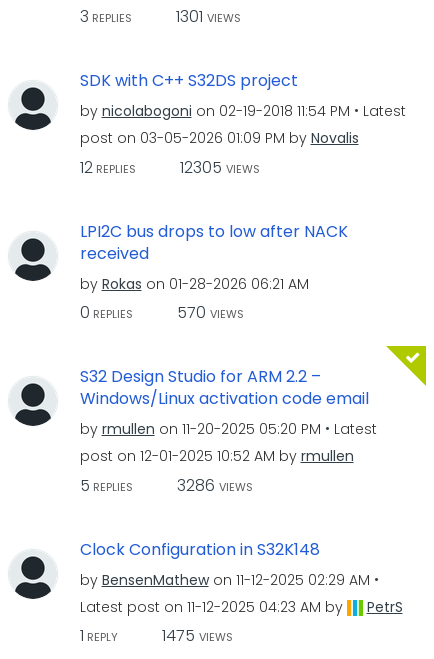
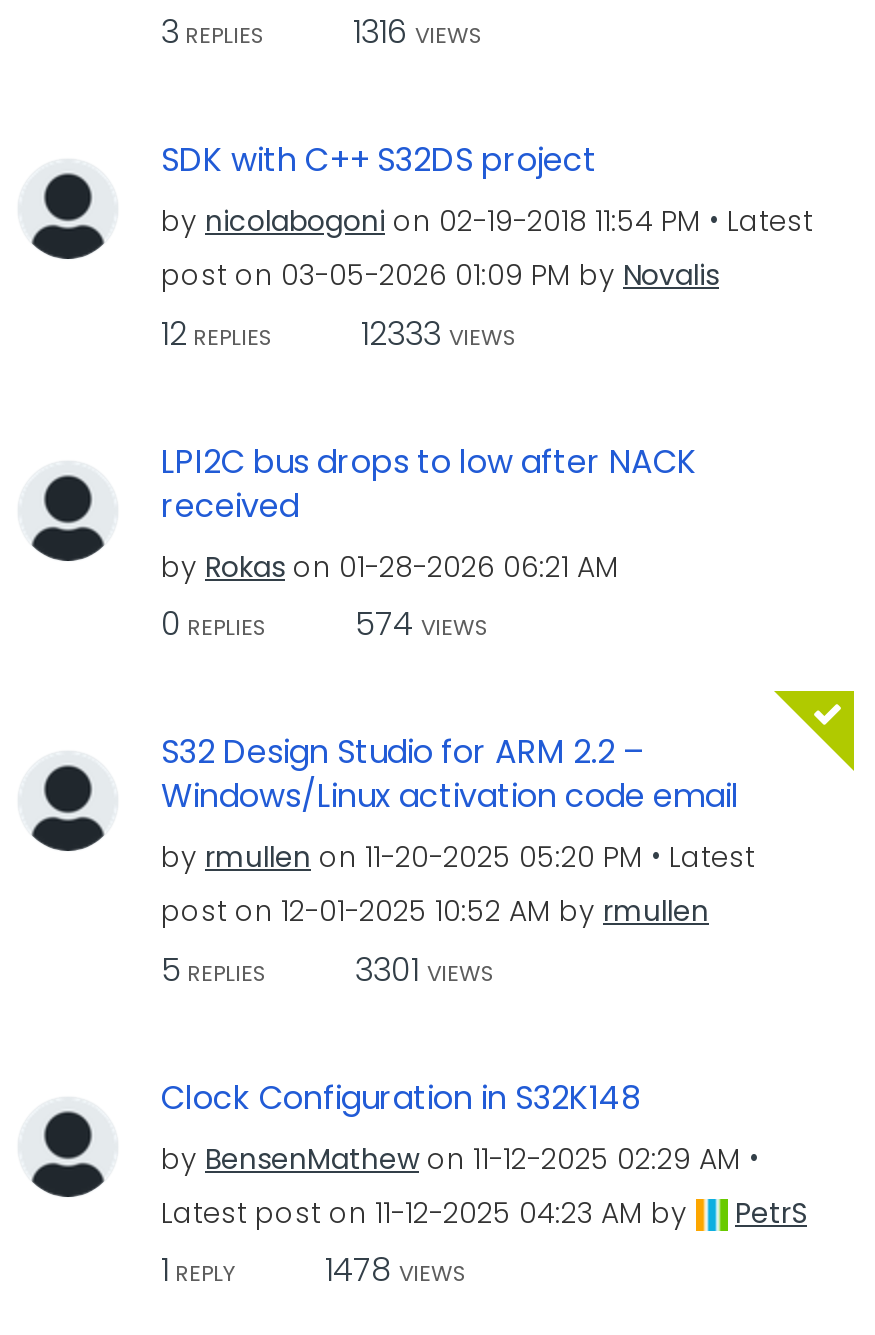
[79,5,240,28] 3 REPLIES 1301 VIEWS -> [161,9,483,55] 3 REPLIES 1316 VIEWS
[79,155,259,178] 12 REPLIES 12305 VIEWS -> [161,310,517,356] 12 REPLIES 12333 VIEWS
[176,301,243,324] 570 VIEWS -> [355,601,489,647] 574 VIEWS
[79,473,252,496] 5 REPLIES 3286 VIEWS -> [161,946,495,992] 5 REPLIES 3301 VIEWS
[79,624,232,647] 1 REPLY 1475 VIEWS -> [161,1247,467,1293] 1 REPLY 1478 VIEWS

